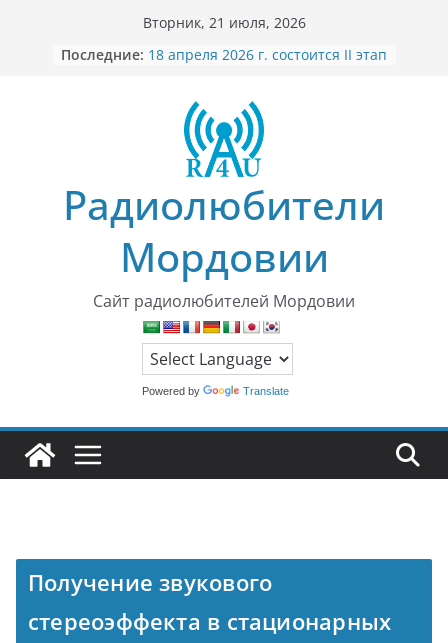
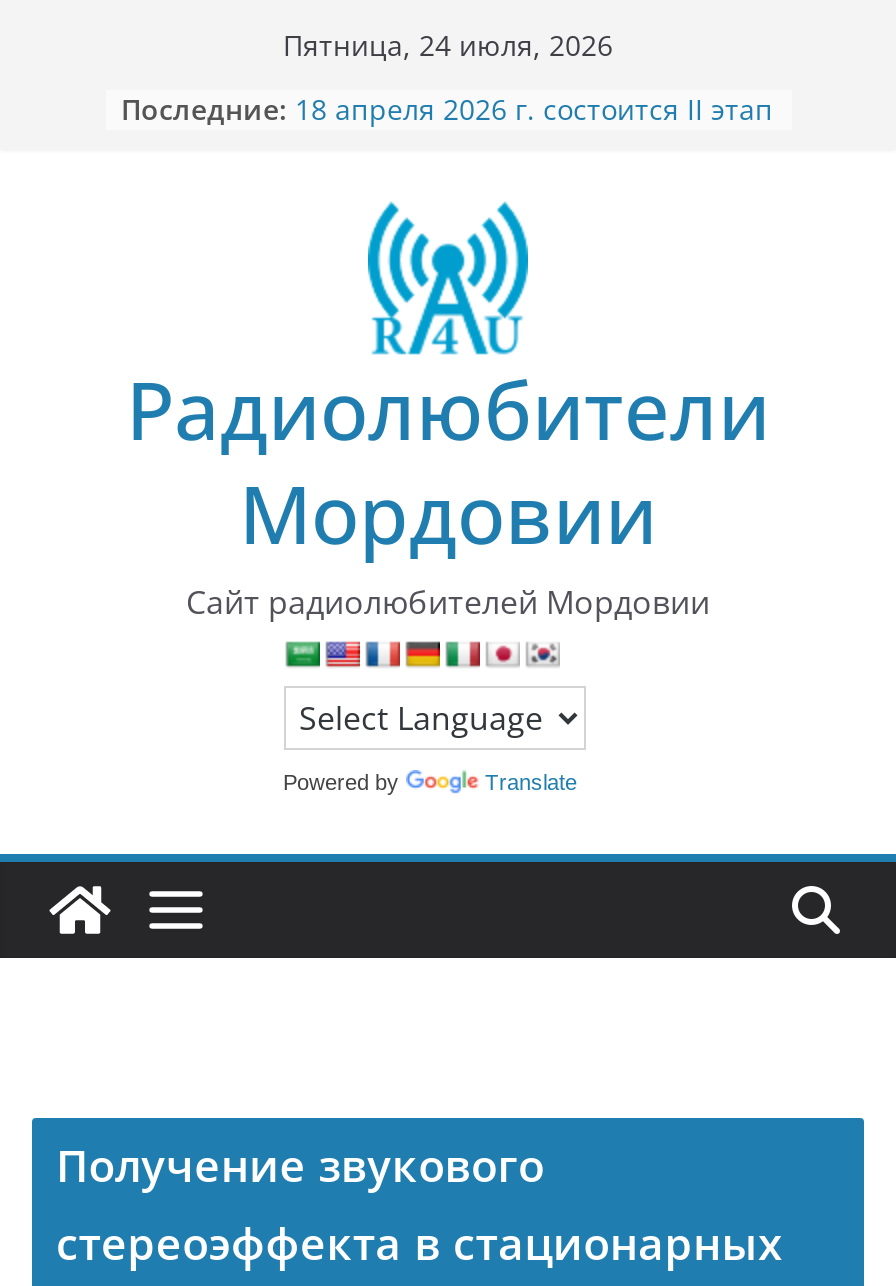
[142,13,305,32] Вторник, 21 июля, 2026 -> [283,26,613,64] Пятница, 24 июля, 2026

